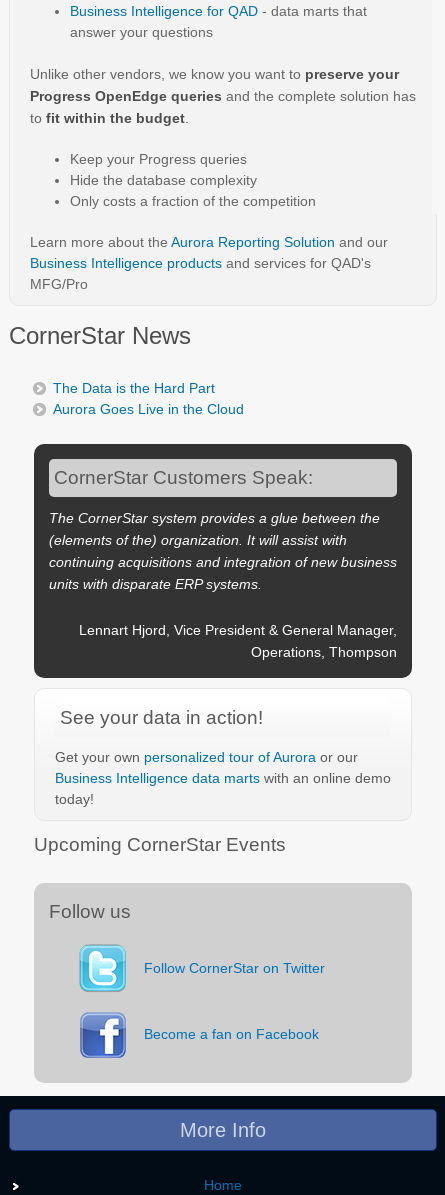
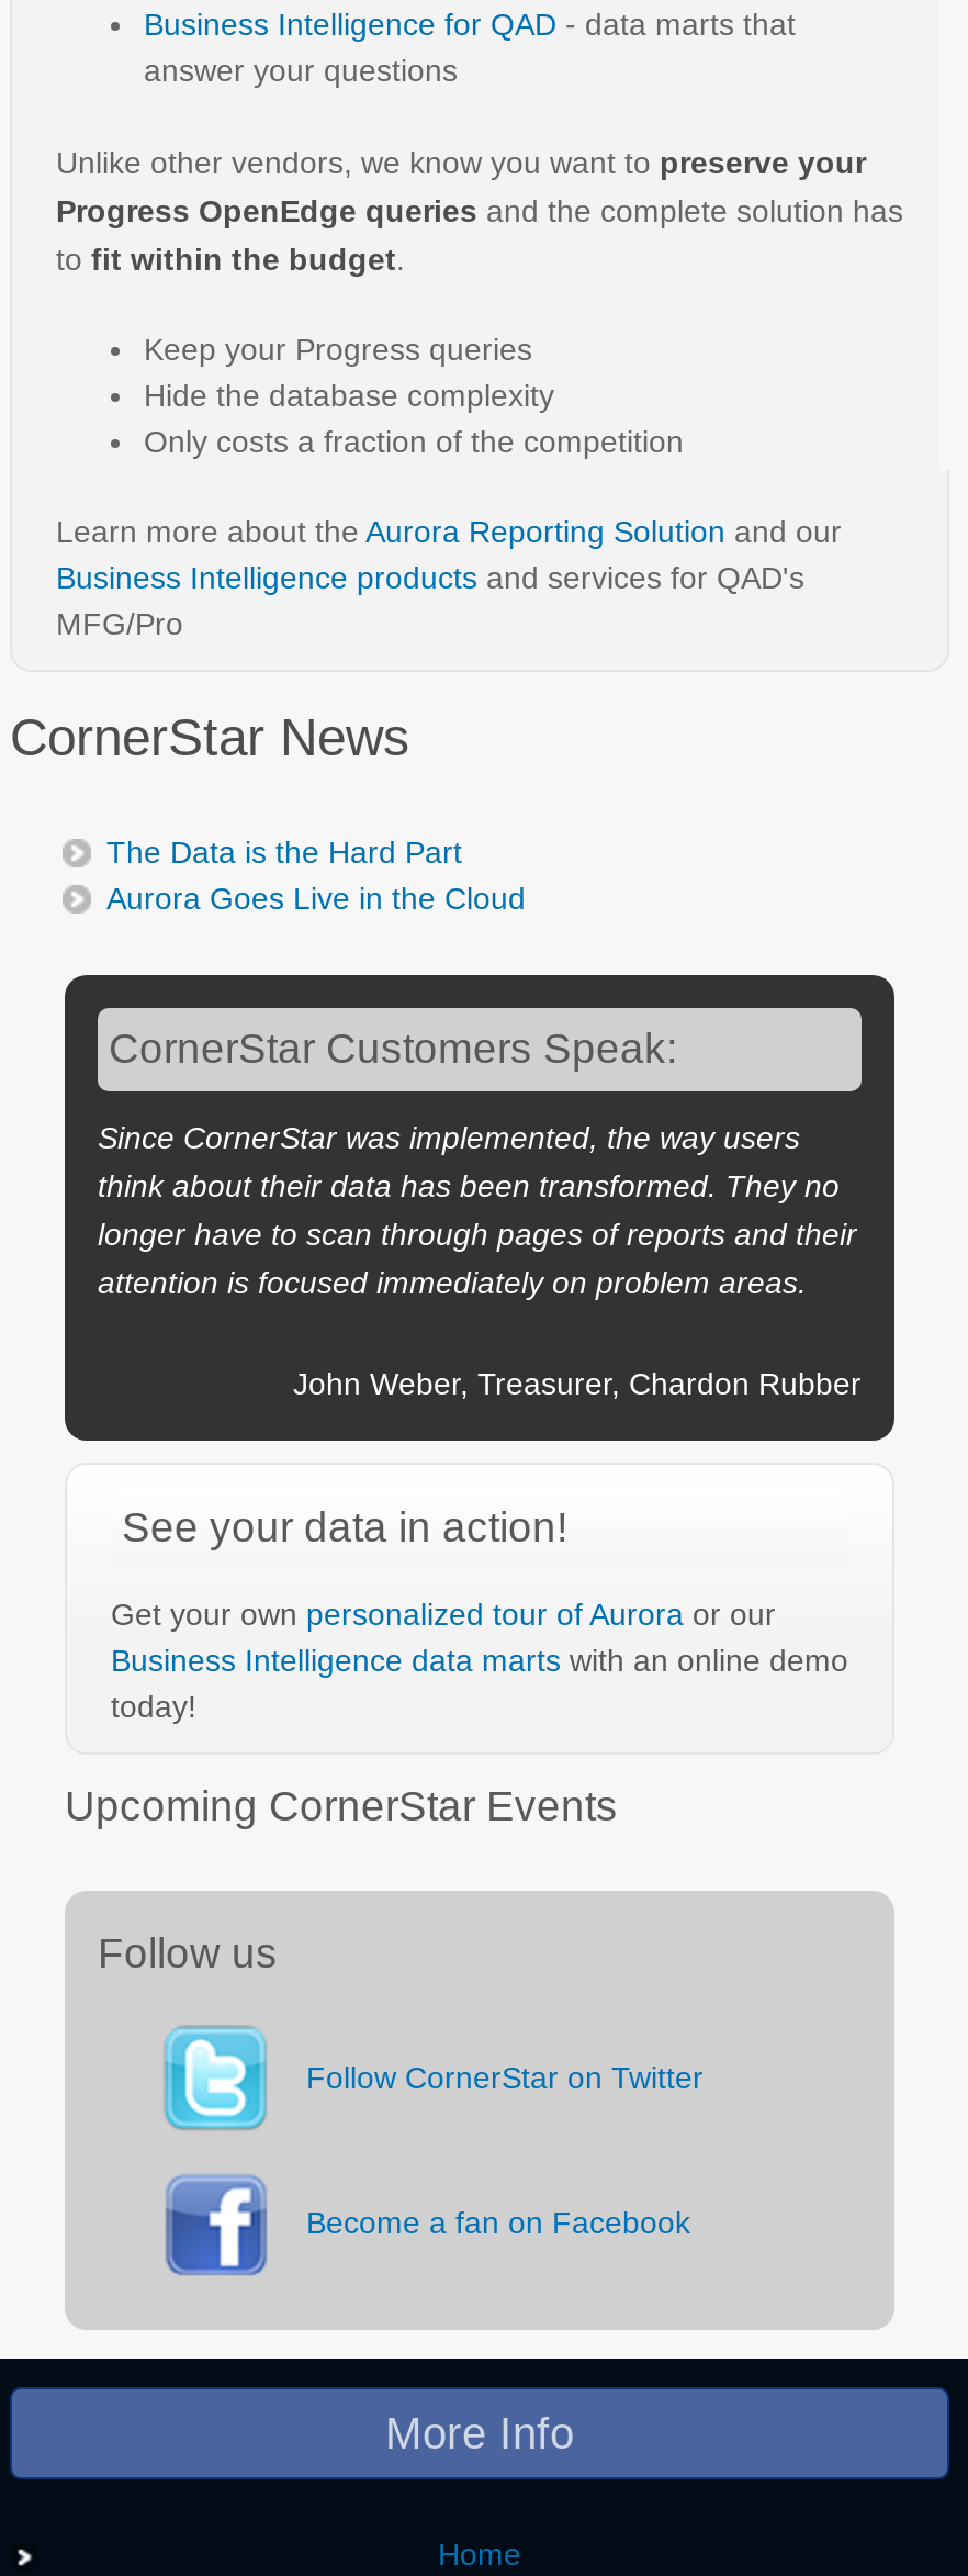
[49,510,397,592] The CornerStar system provides a glue between the | (elements of the) organization. It will assist with | continuing acquisitions and integration of new business | units with disparate ERP systems. -> [98,1120,857,1300] Since CornerStar was implemented, the way users | think about their data has been transformed. They no | longer have to scan through pages of reports and their | attention is focused immediately on problem areas.
[79,622,397,660] Lennart Hjord, Vice President & General Manager, | Operations, Thompson -> [293,1366,862,1401] John Weber, Treasurer, Chardon Rubber

